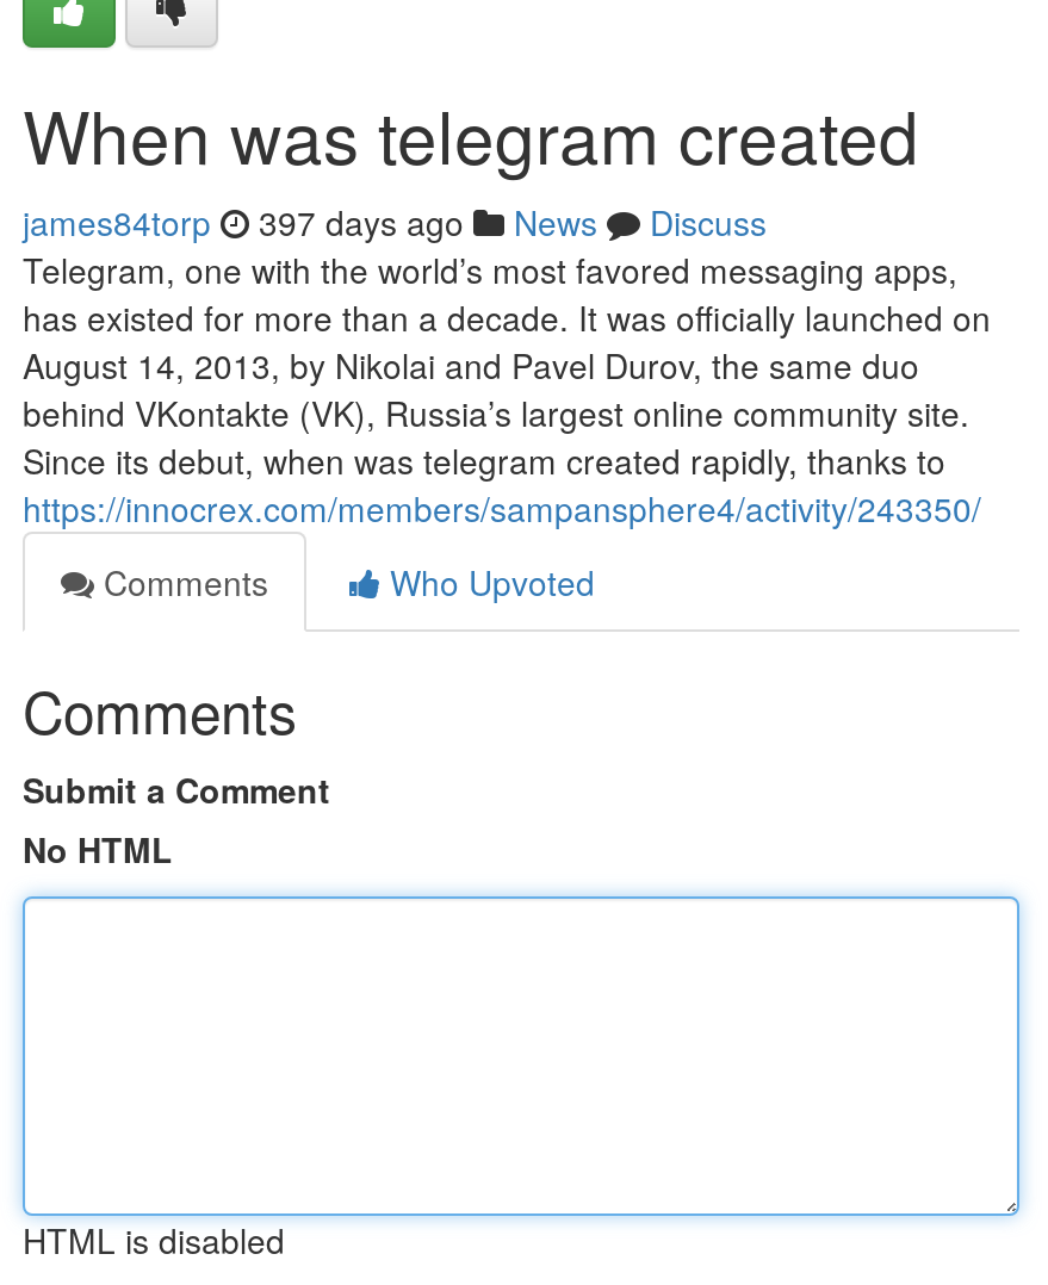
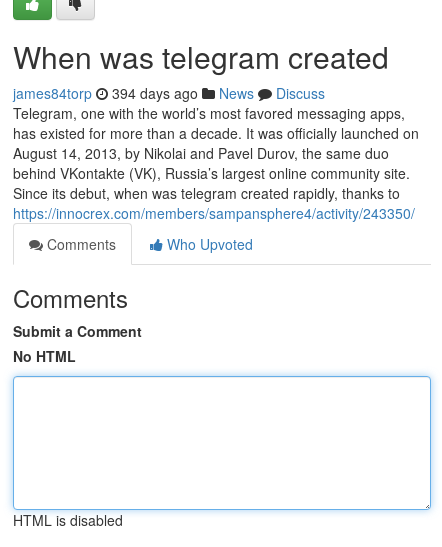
[23,198,767,246] james84torp 397 days ago News Discuss -> [13,83,325,103] james84torp 394 days ago News Discuss

